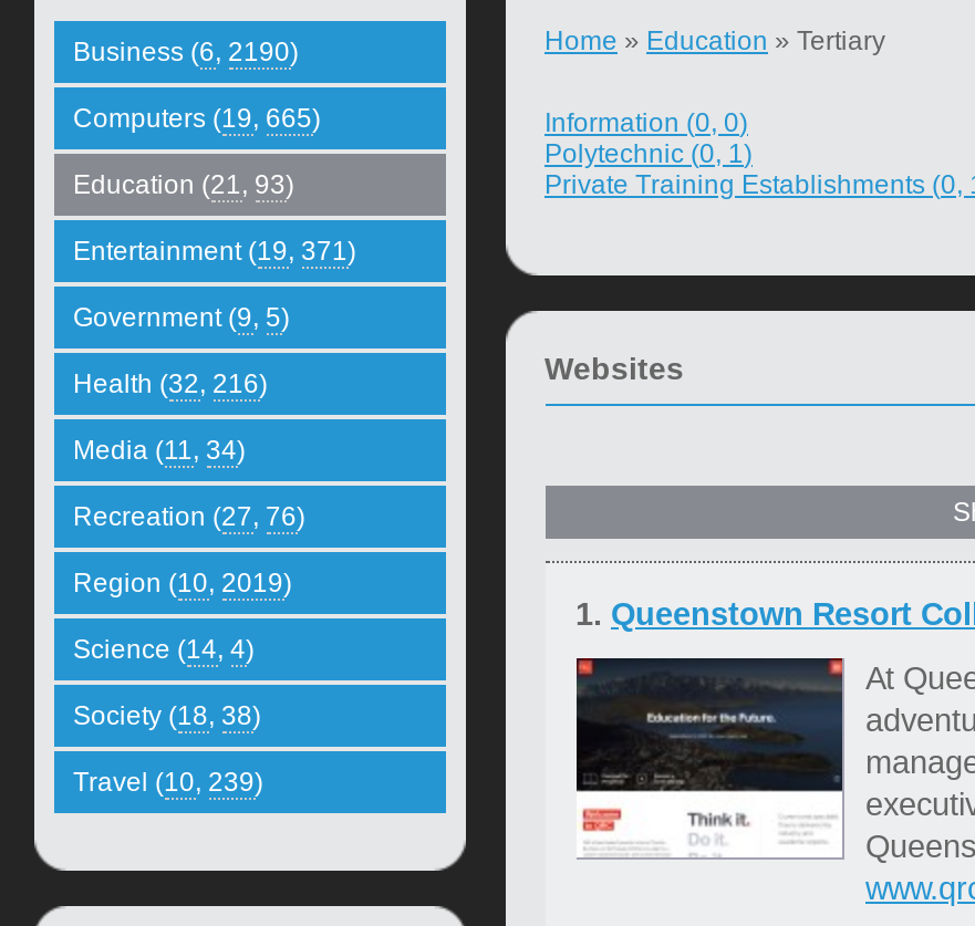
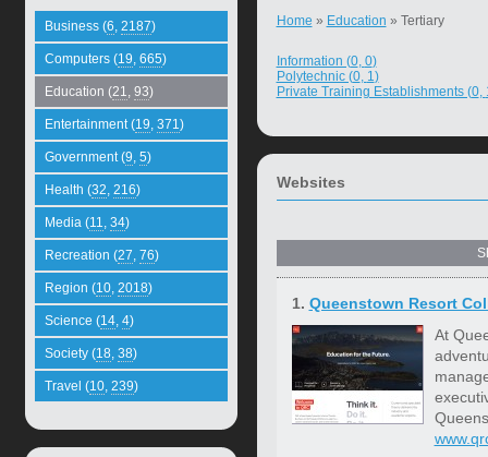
[73,36,299,67] Business (6, 2190) -> [44,18,155,34] Business (6, 2187)
[73,567,292,598] Region (10, 2019) -> [44,280,152,295] Region (10, 2018)

